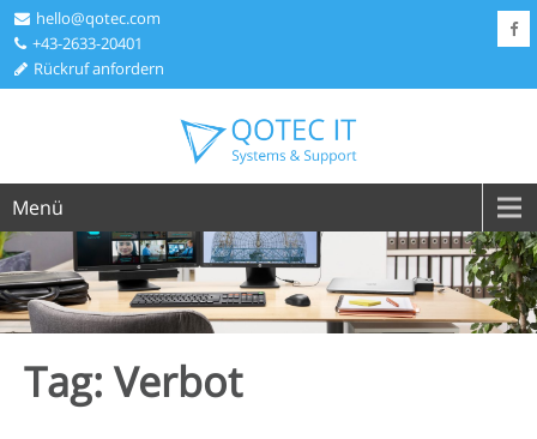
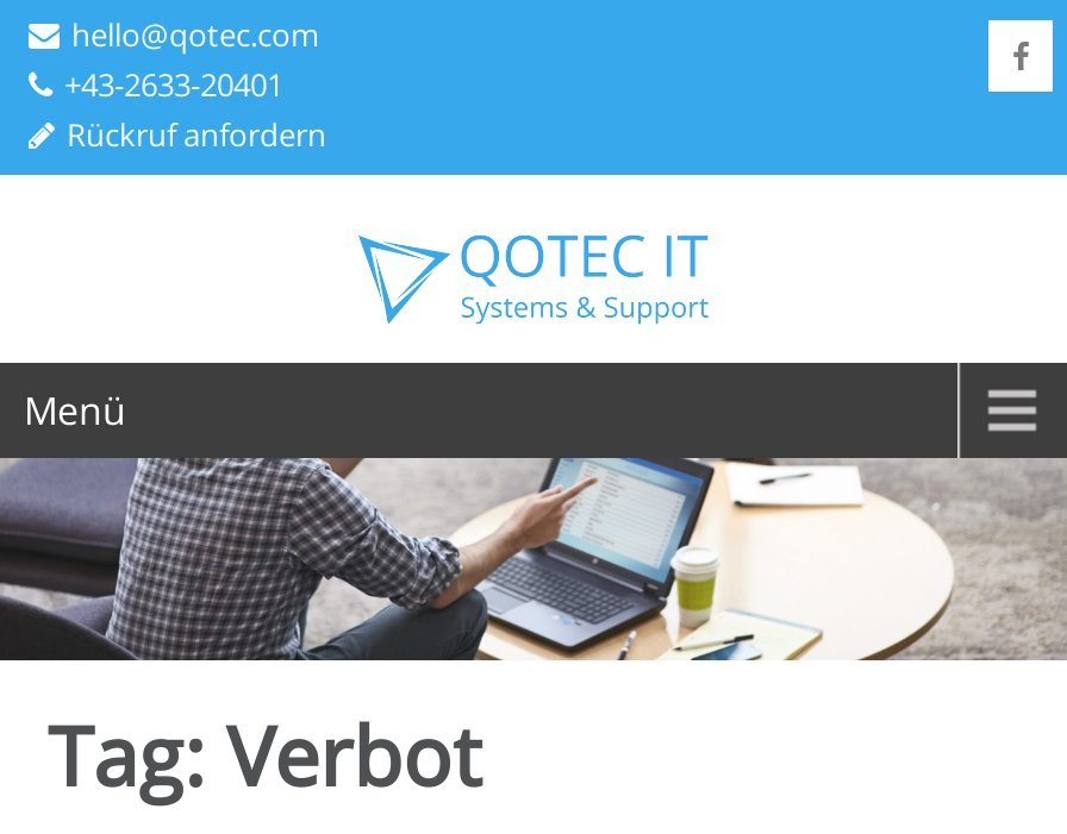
[4,230,533,335] [image] -> [7,456,1060,663] [image]

